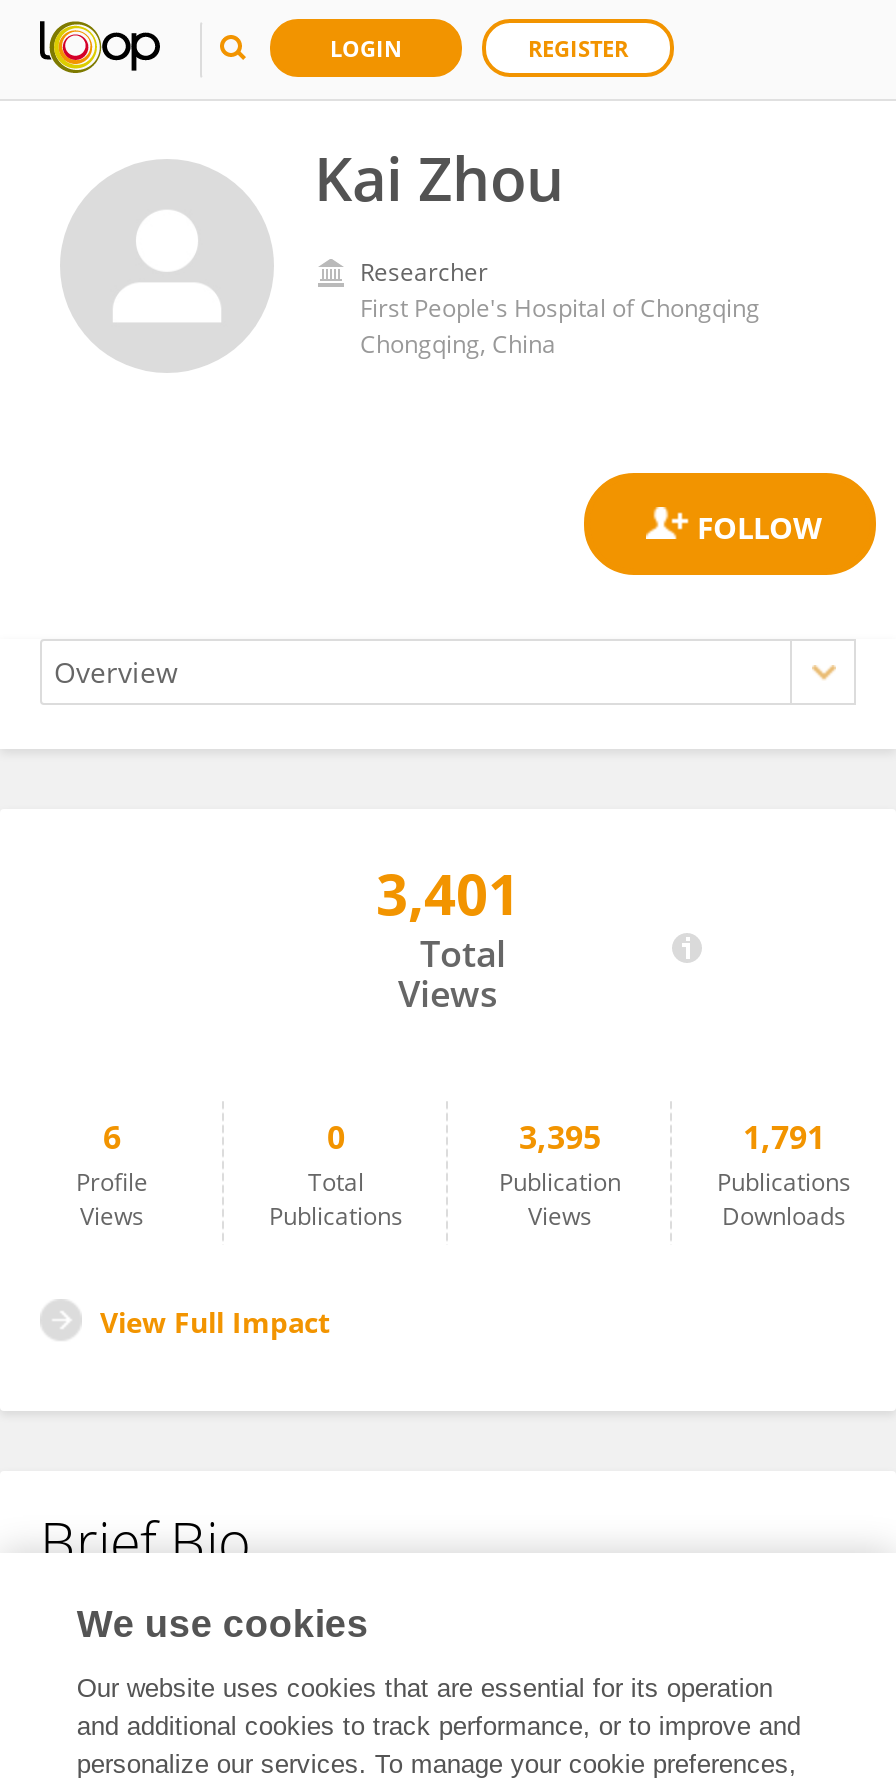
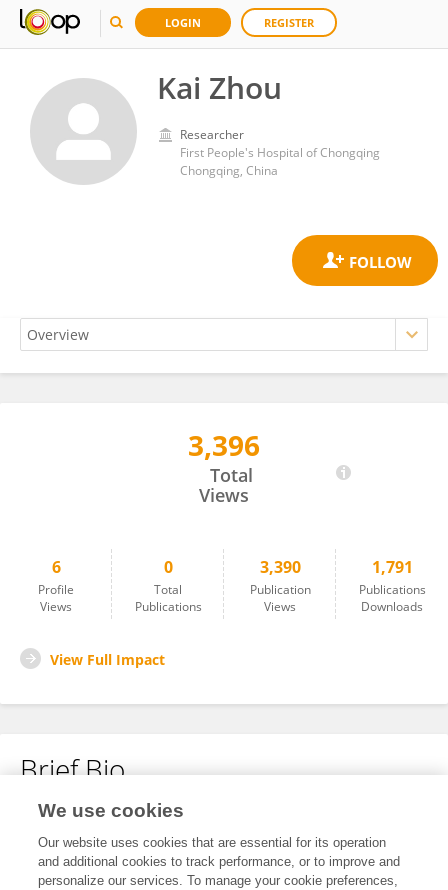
[376,855,520,931] 3,401 -> [188,426,260,464] 3,396
[519,1115,601,1159] 3,395 -> [259,556,300,578] 3,390

